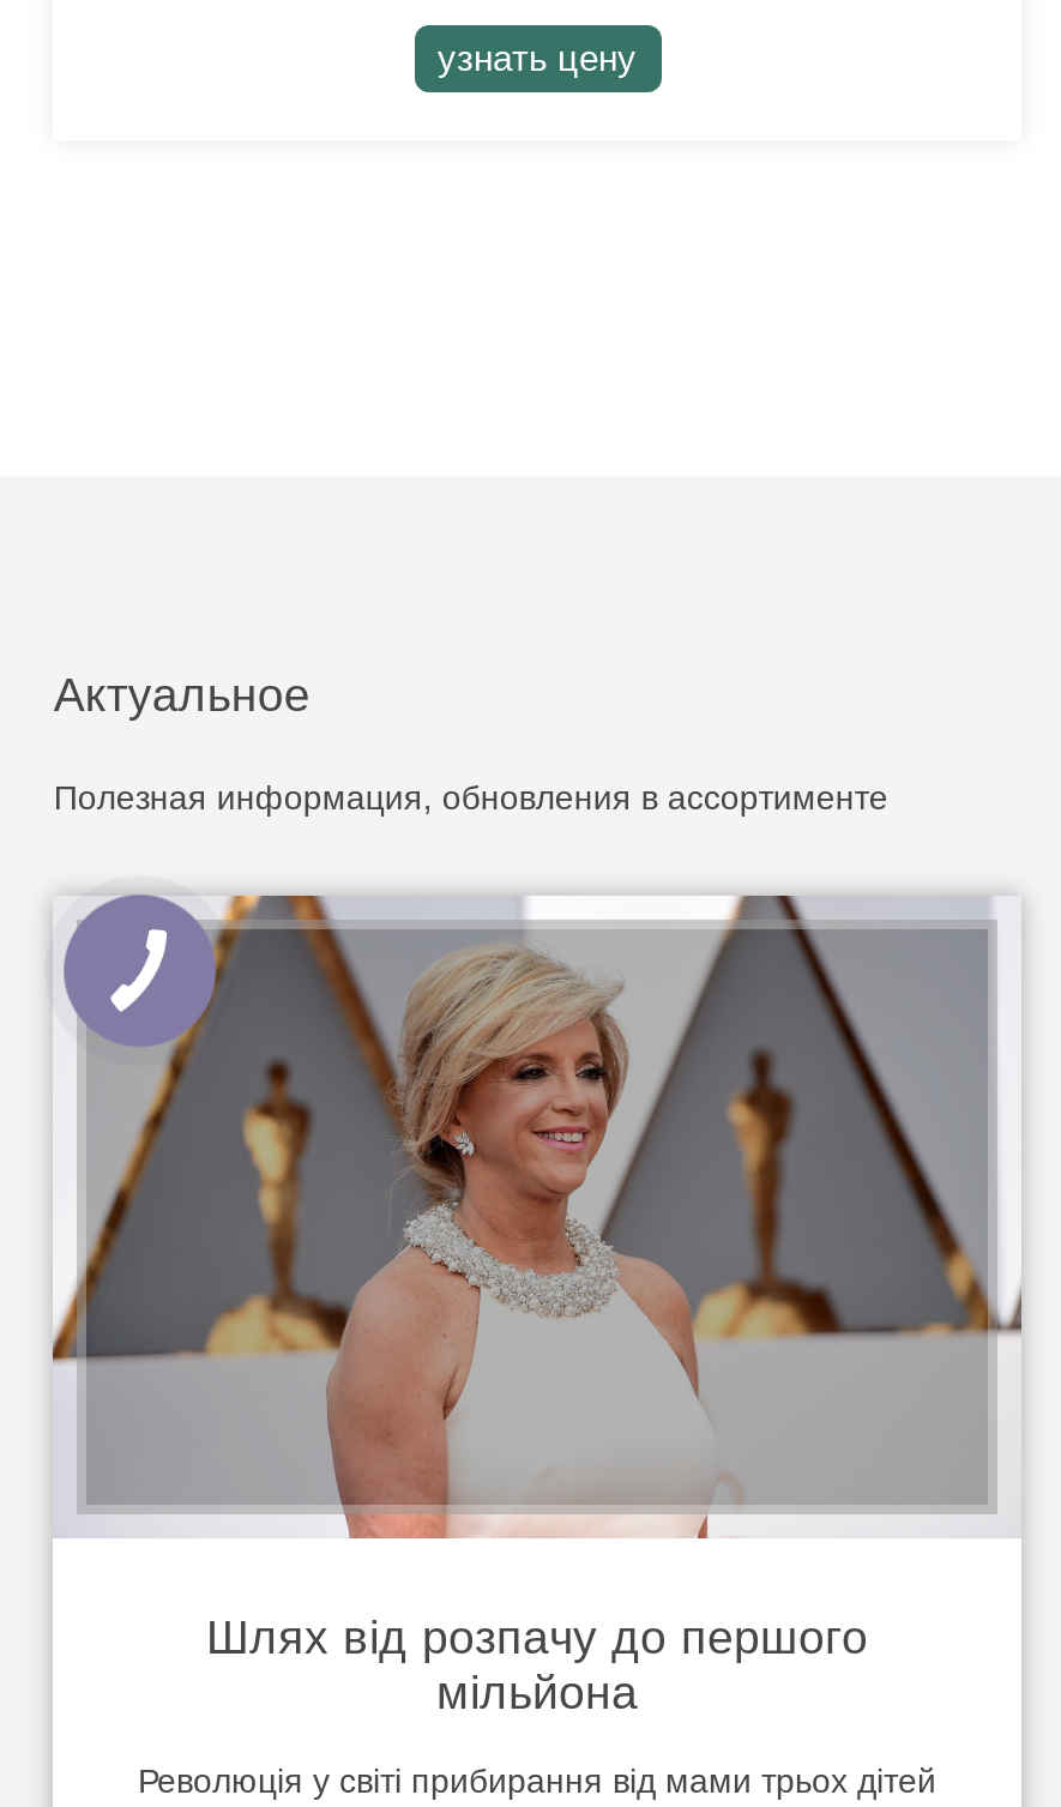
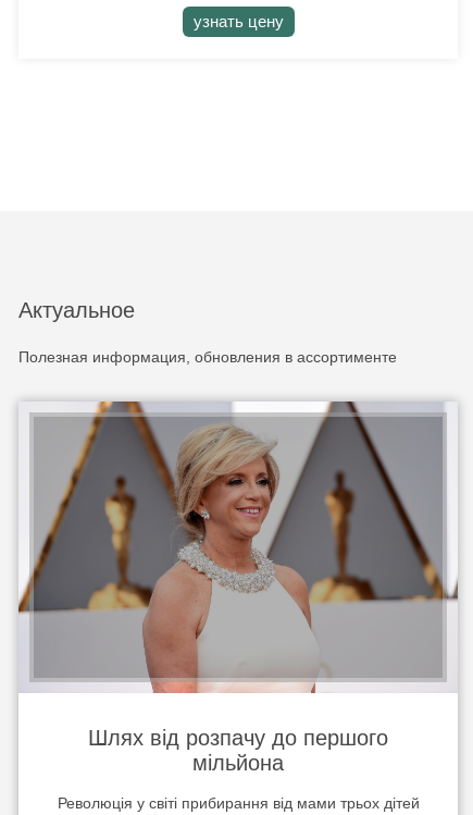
[62,893,218,1047] [image] -> [24,402,92,469] [image]

